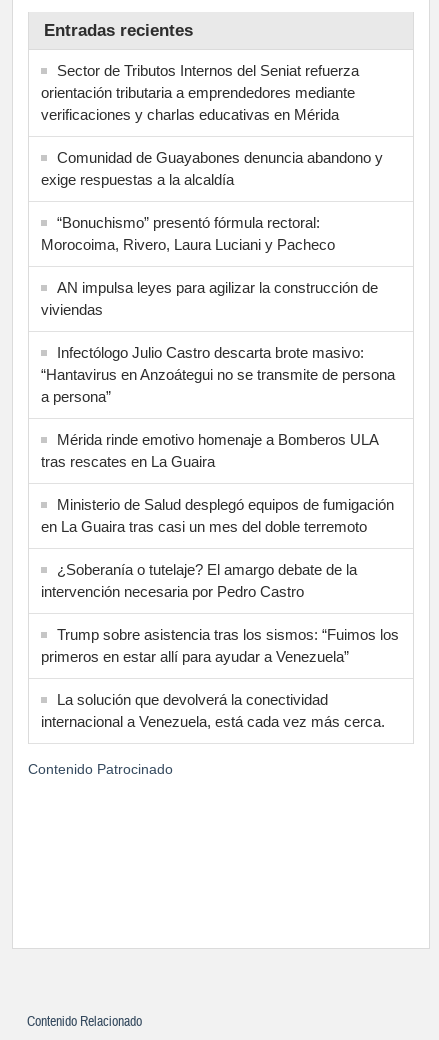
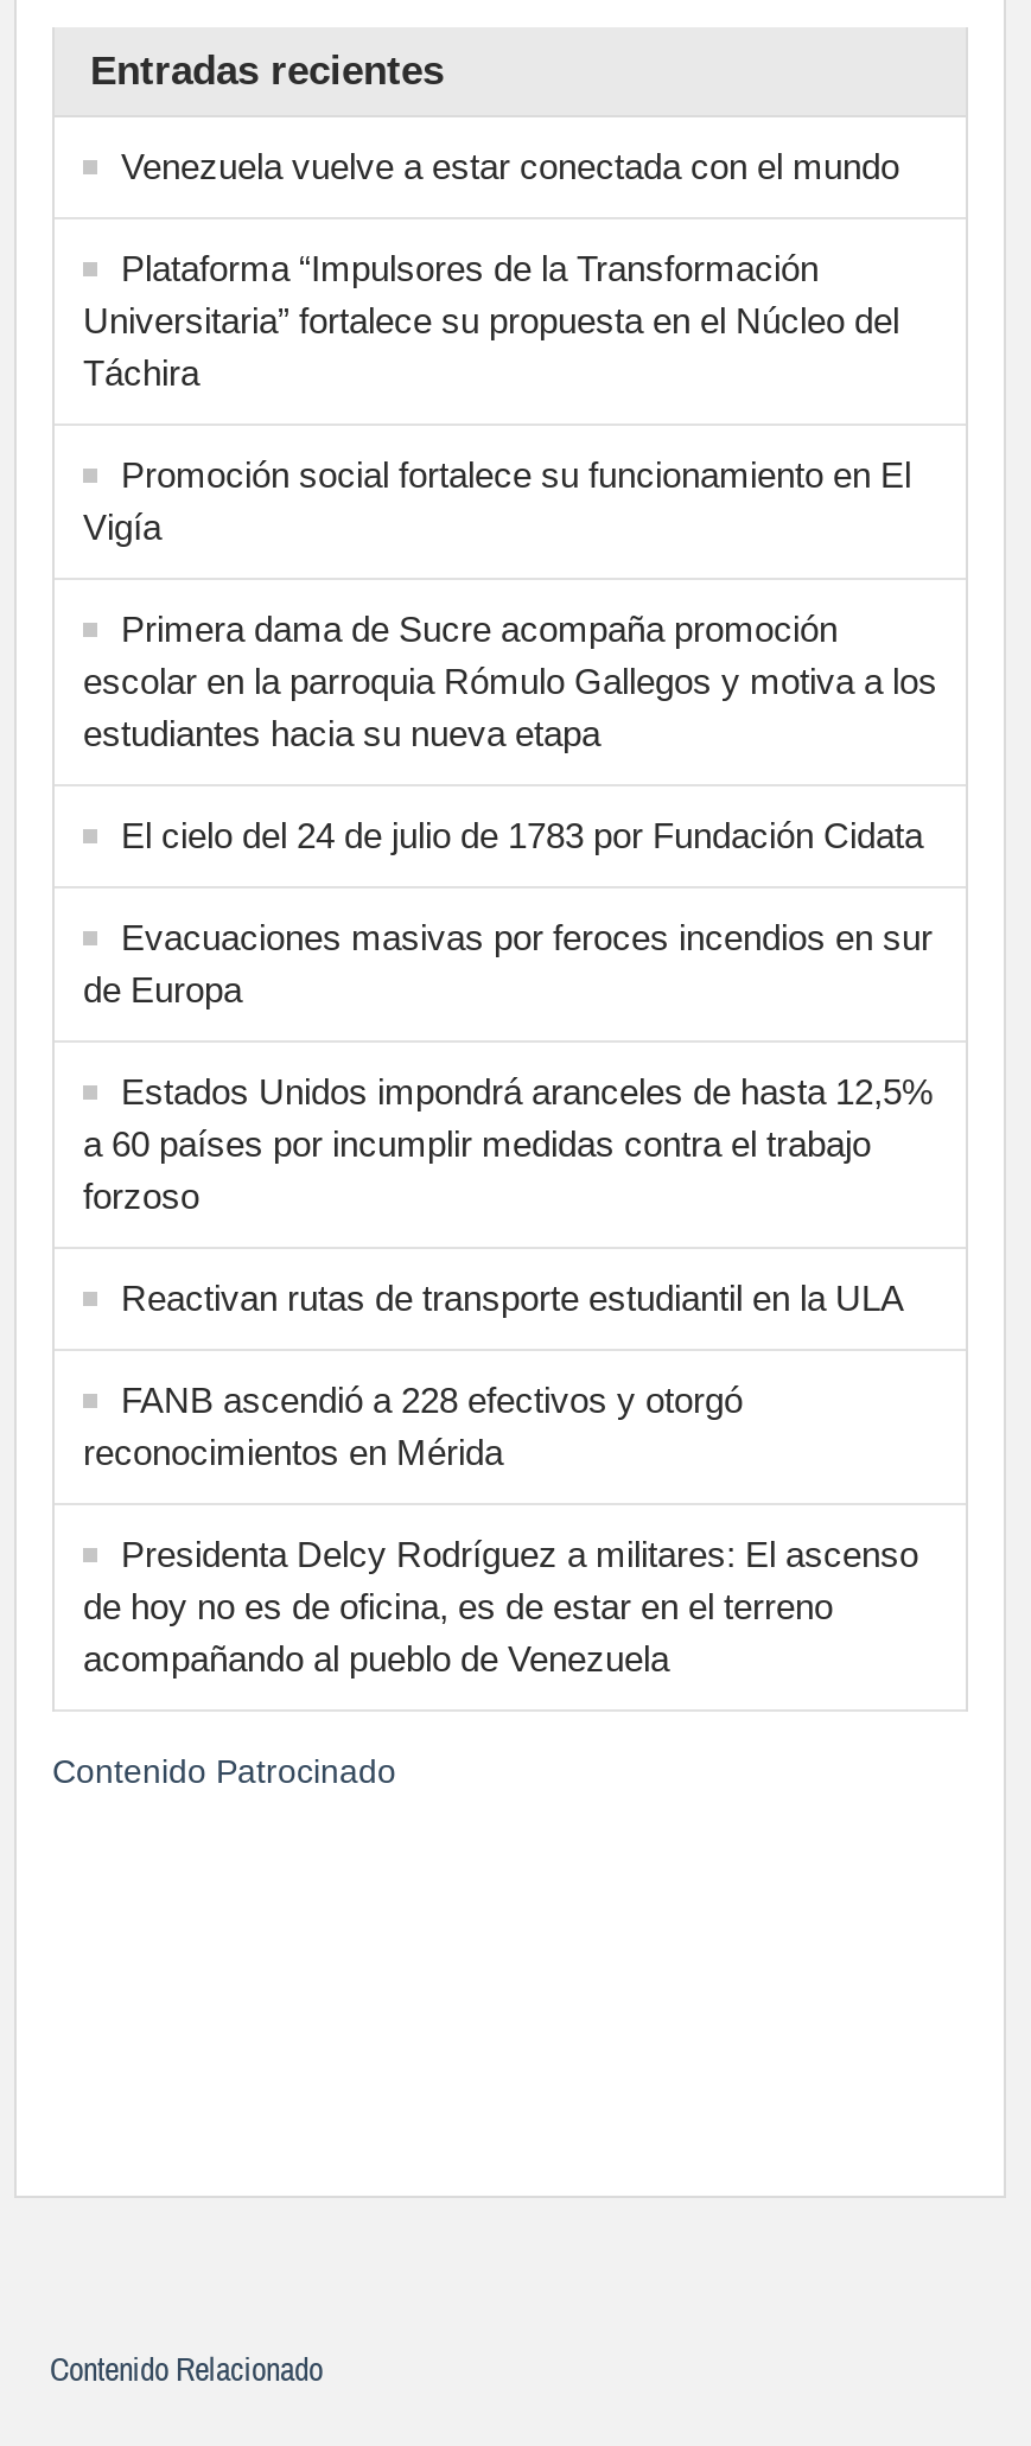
[41,62,359,123] Sector de Tributos Internos del Seniat refuerza | orientación tributaria a emprendedores mediante | verificaciones y charlas educativas en Mérida -> [121,144,899,185] Venezuela vuelve a estar conectada con el mundo
[41,149,383,188] Comunidad de Guayabones denuncia abandono y | exige respuestas a la alcaldía -> [83,246,899,391] Plataforma “Impulsores de la Transformación | Universitaria” fortalece su propuesta en el Núcleo del | Táchira
[41,214,335,253] “Bonuchismo” presentó fórmula rectoral: | Morocoima, Rivero, Laura Luciani y Pacheco -> [83,453,911,545] Promoción social fortalece su funcionamiento en El | Vigía
[41,279,378,318] AN impulsa leyes para agilizar la construcción de | viviendas -> [83,607,937,752] Primera dama de Sucre acompaña promoción | escolar en la parroquia Rómulo Gallegos y motiva a los | estudiantes hacia su nueva etapa
[41,344,395,405] Infectólogo Julio Castro descarta brote masivo: | “Hantavirus en Anzoátegui no se transmite de persona | a persona” -> [121,813,923,854] El cielo del 24 de julio de 1783 por Fundación Cidata
[41,431,378,470] Mérida rinde emotivo homenaje a Bomberos ULA | tras rescates en La Guaira -> [83,915,933,1008] Evacuaciones masivas por feroces incendios en sur | de Europa
[41,496,394,535] Ministerio de Salud desplegó equipos de fumigación | en La Guaira tras casi un mes del doble terremoto -> [83,1070,933,1214] Estados Unidos impondrá aranceles de hasta 12,5% | a 60 países por incumplir medidas contra el trabajo | forzoso
[41,561,357,600] ¿Soberanía o tutelaje? El amargo debate de la | intervención necesaria por Pedro Castro -> [121,1276,904,1316] Reactivan rutas de transporte estudiantil en la ULA
[41,626,399,665] Trump sobre asistencia tras los sismos: “Fuimos los | primeros en estar allí para ayudar a Venezuela” -> [83,1378,743,1470] FANB ascendió a 228 efectivos y otorgó | reconocimientos en Mérida
[41,691,385,730] La solución que devolverá la conectividad | internacional a Venezuela, está cada vez más cerca. -> [83,1532,918,1677] Presidenta Delcy Rodríguez a militares: El ascenso | de hoy no es de oficina, es de estar en el terreno | acompañando al pueblo de Venezuela

